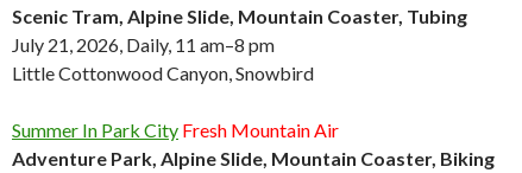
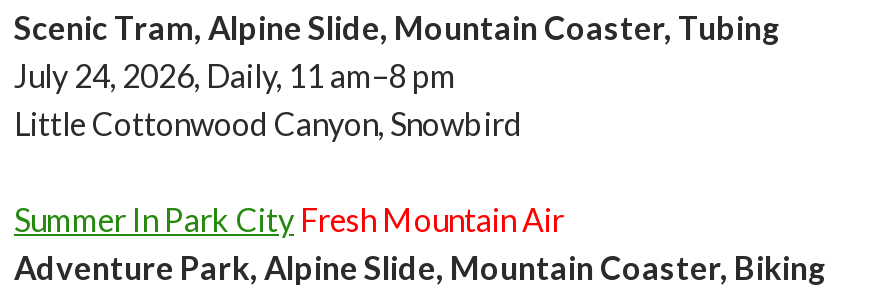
[12,33,275,55] July 21, 2026, Daily, 11 am–8 pm -> [14,55,456,93] July 24, 2026, Daily, 11 am–8 pm

